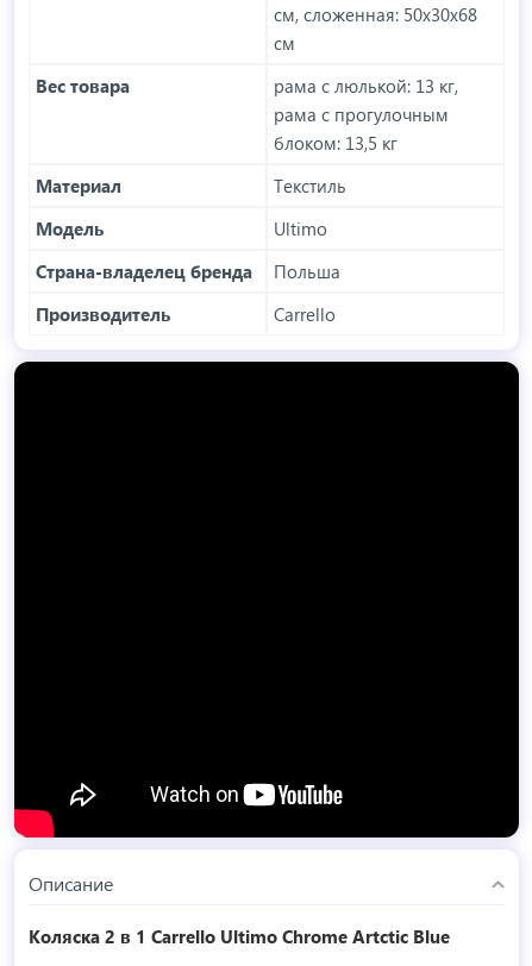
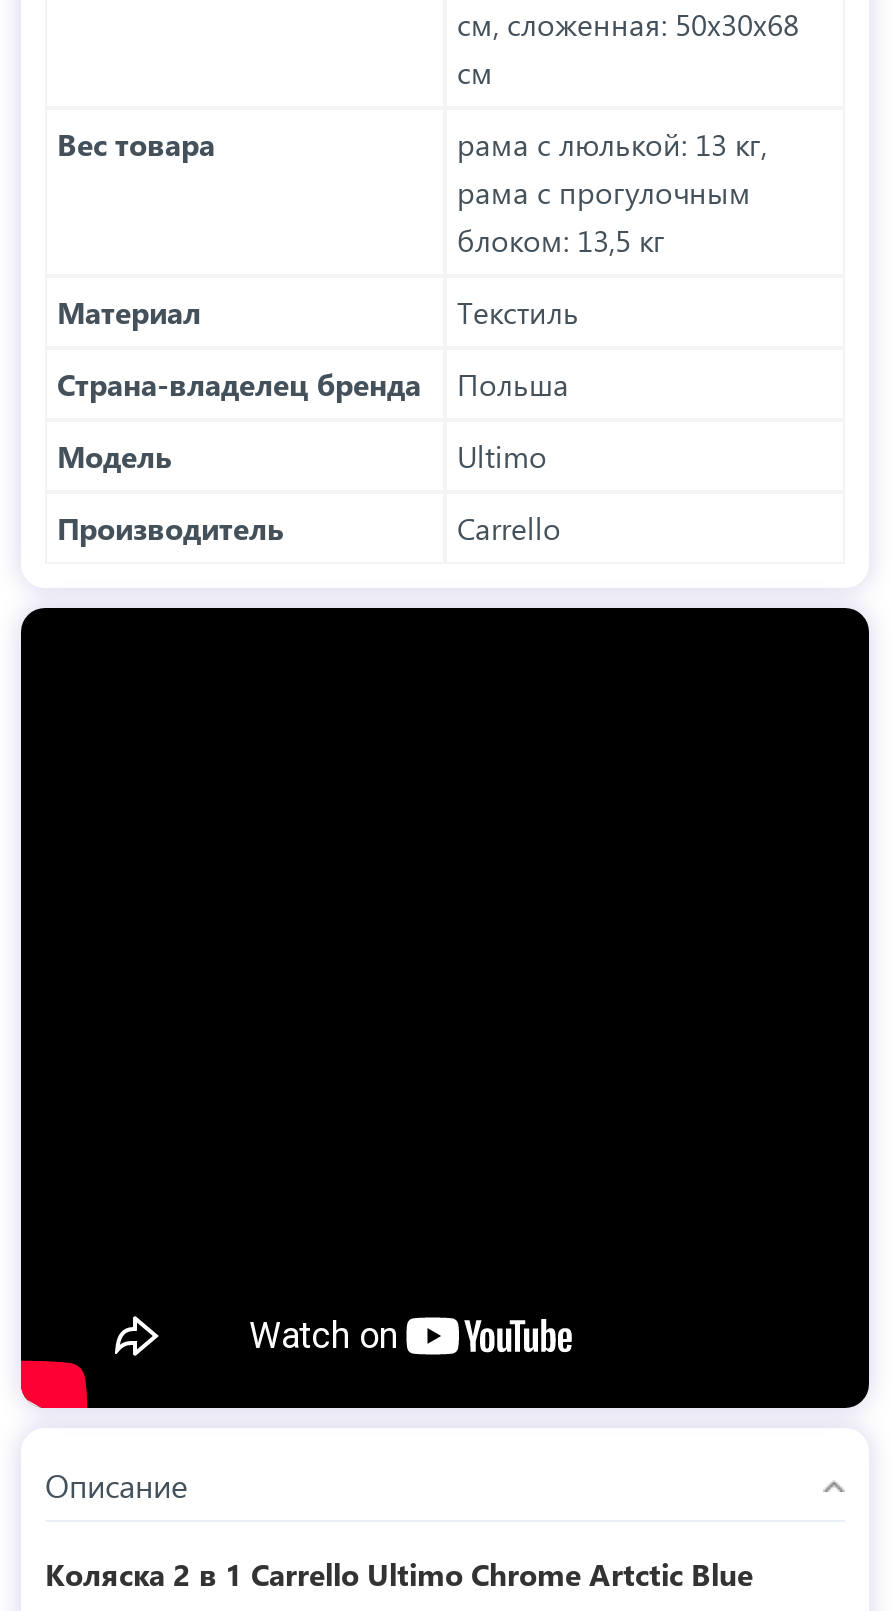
moved [36,217,327,241] -> [57,436,547,476]: Модель | Ultimo
moved [36,260,340,283] -> [57,364,569,404]: Страна-владелец бренда | Польша

